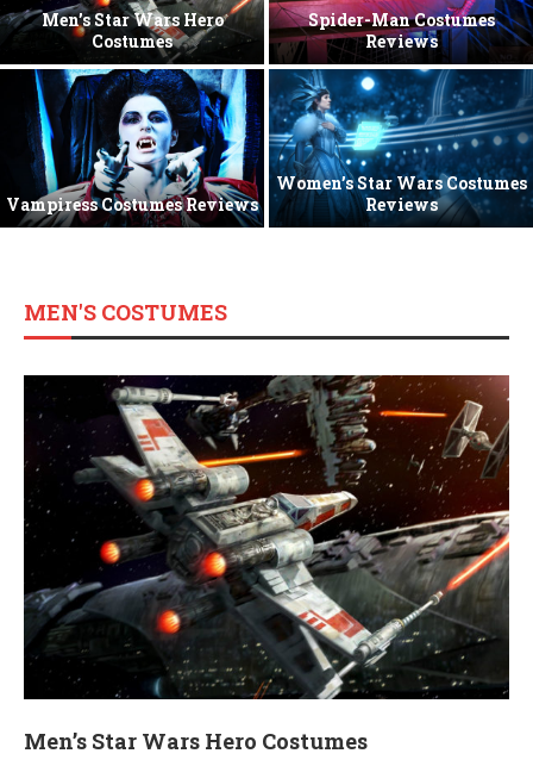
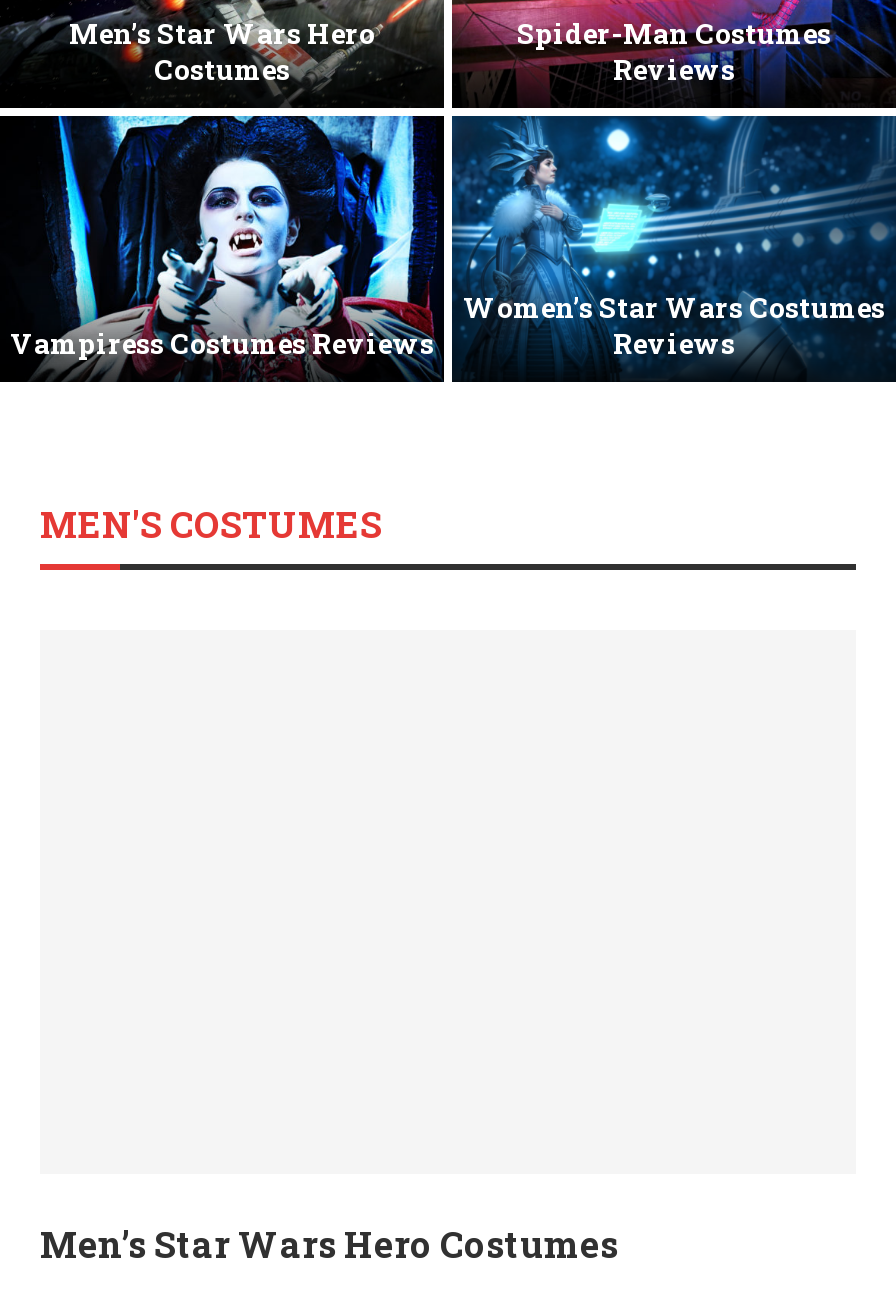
[23,374,510,700] [image] -> none

